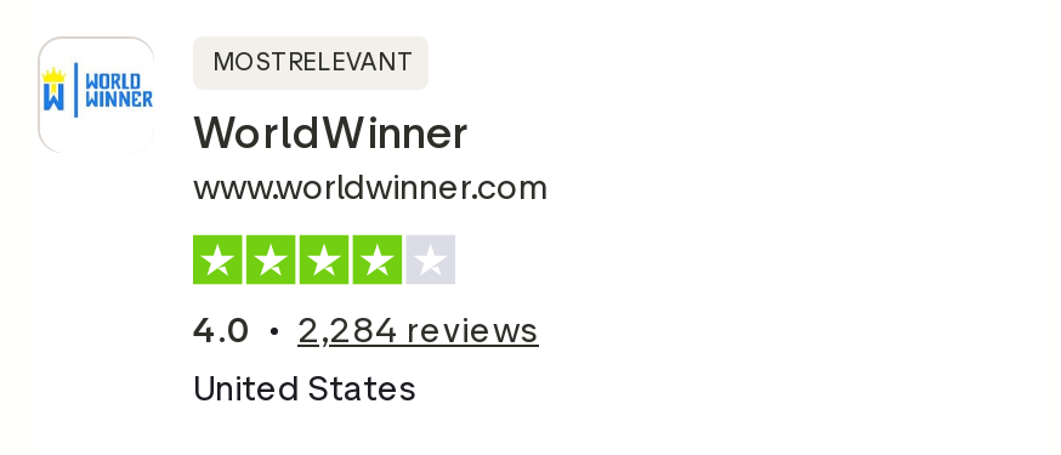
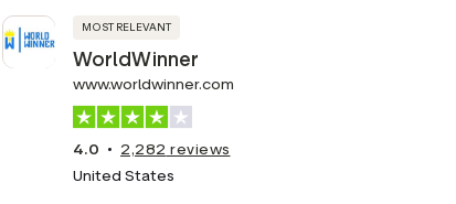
[193,311,539,352] 4.0 2,284 reviews -> [73,140,230,159] 4.0 2,282 reviews

